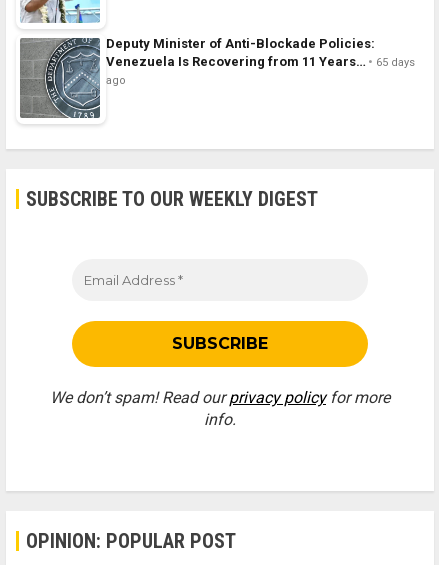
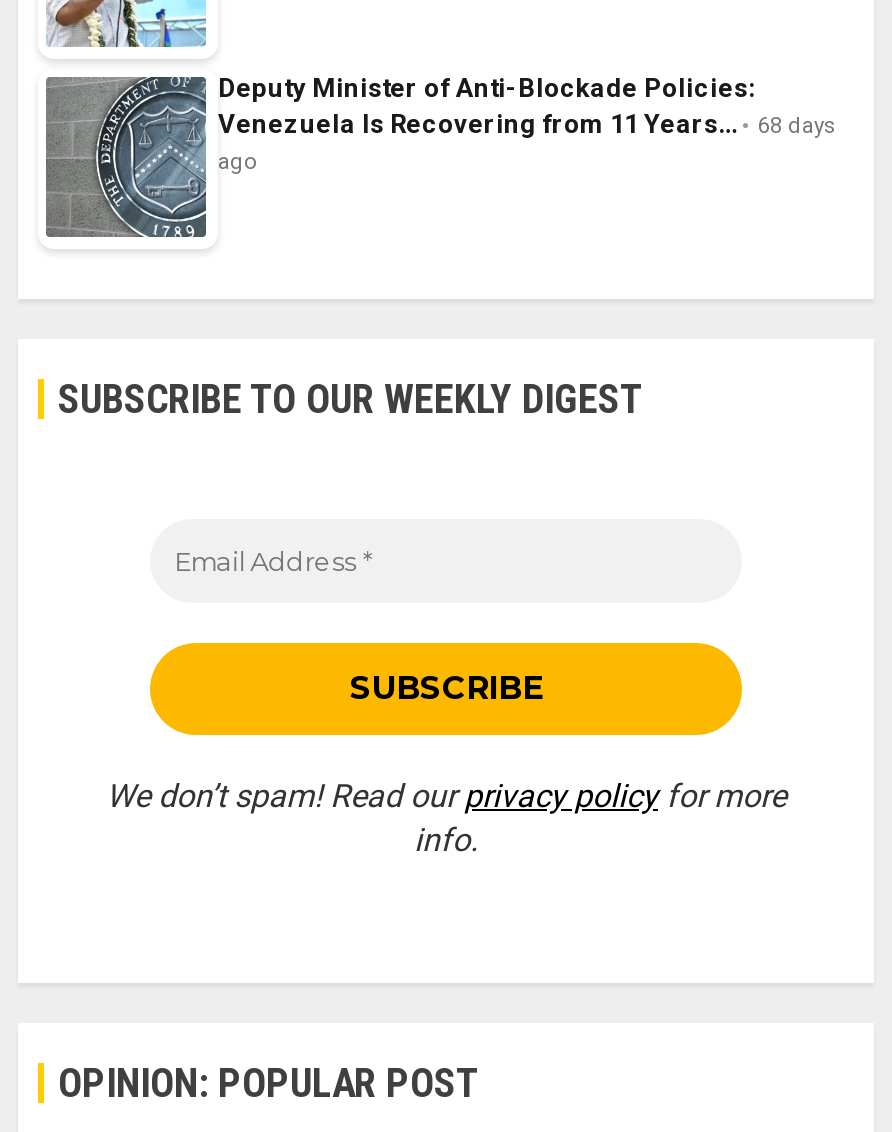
[106,54,415,69] Venezuela Is Recovering from 11 Years… 65 days -> [218,108,836,138] Venezuela Is Recovering from 11 Years… 68 days

